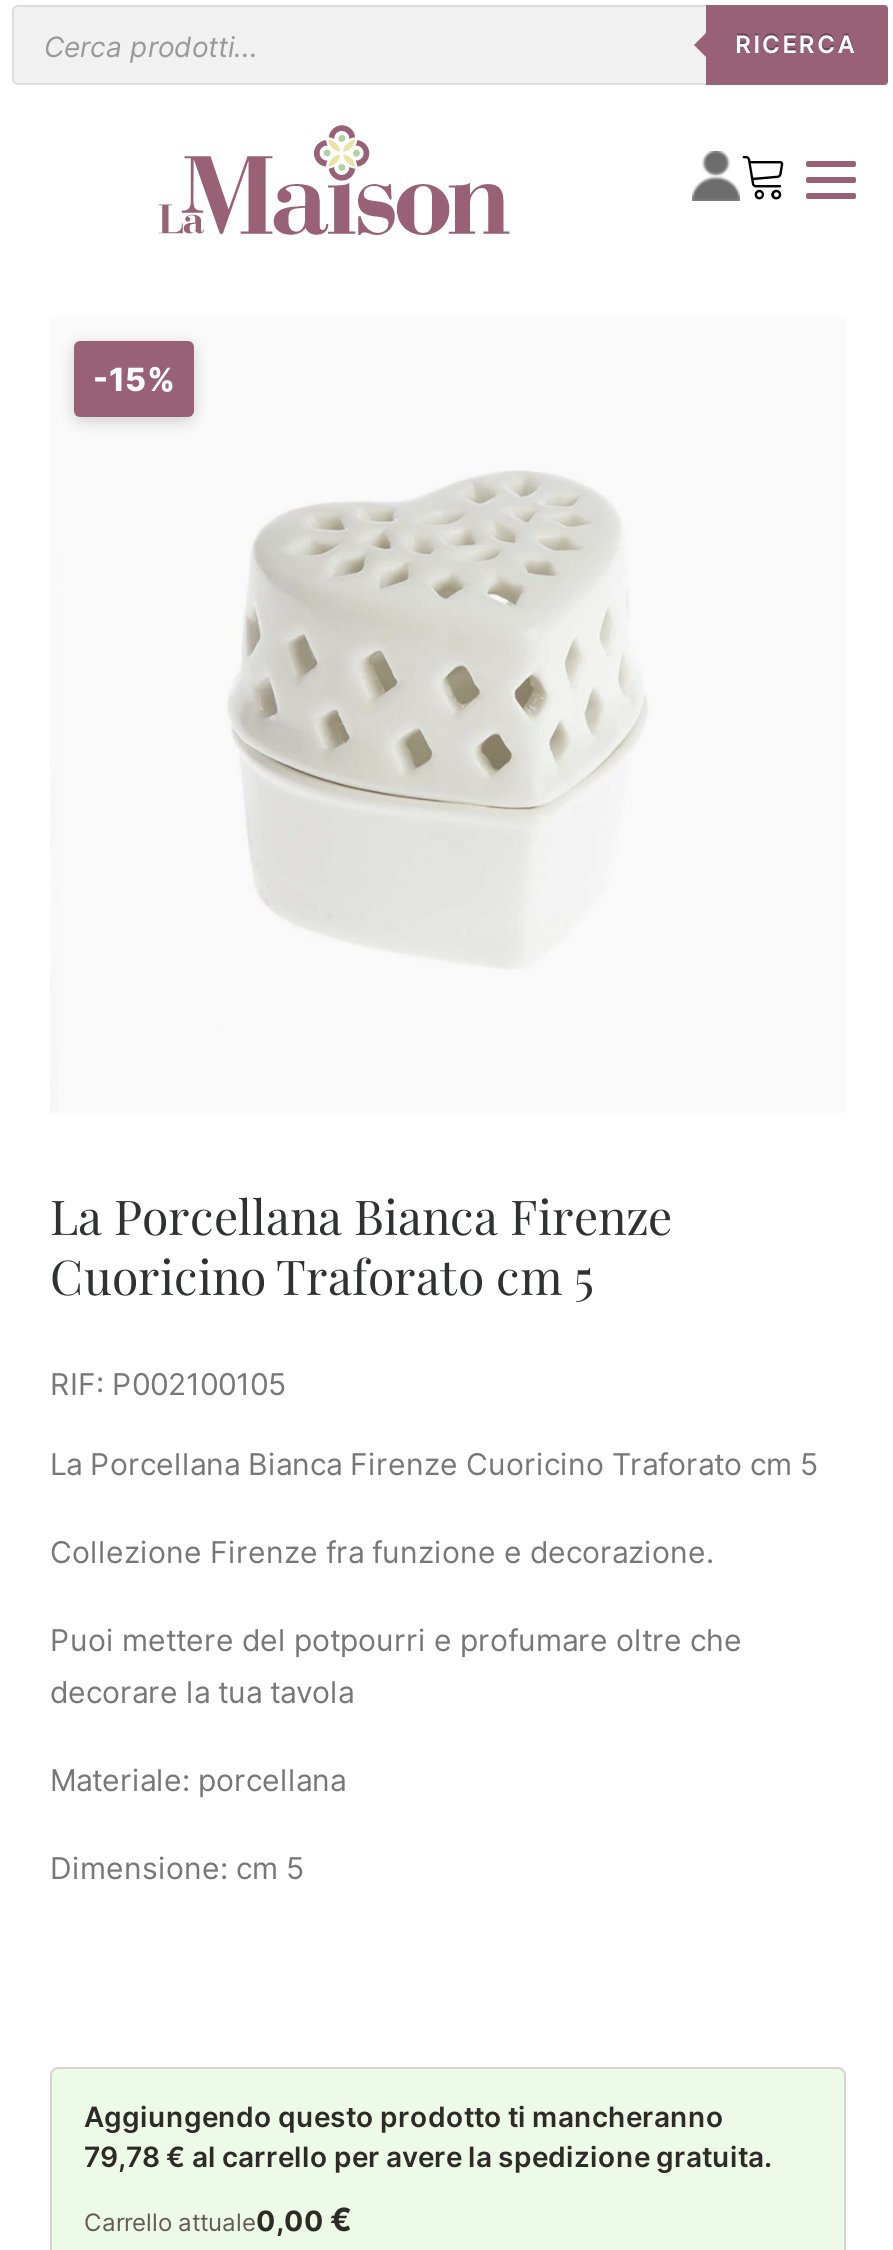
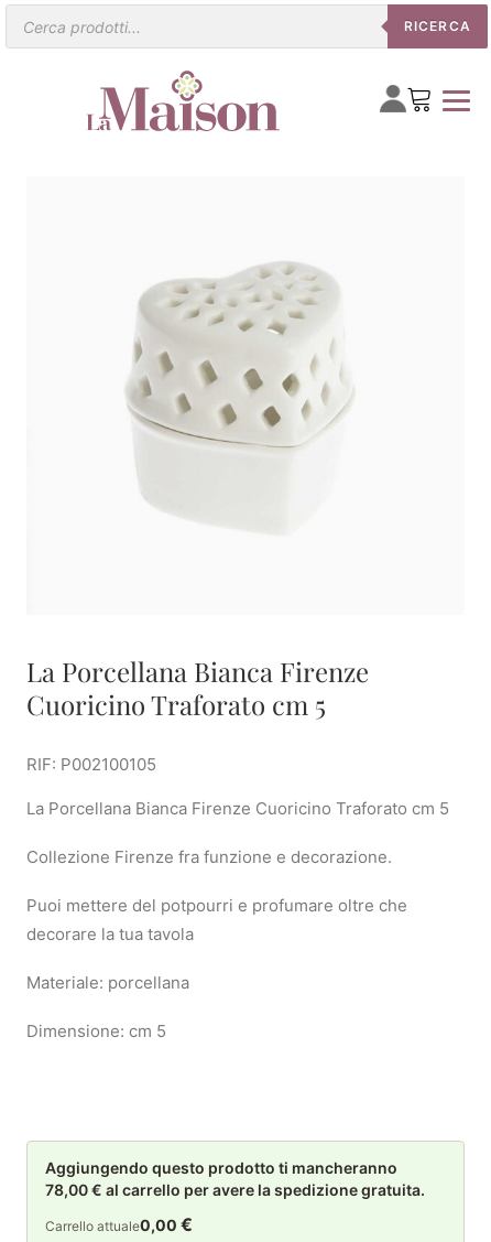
[93,359,175,399] -15% -> none
[84,2139,772,2173] 79,78 € al carrello per avere la spedizione gratuita. -> [45,1180,425,1199] 78,00 € al carrello per avere la spedizione gratuita.

